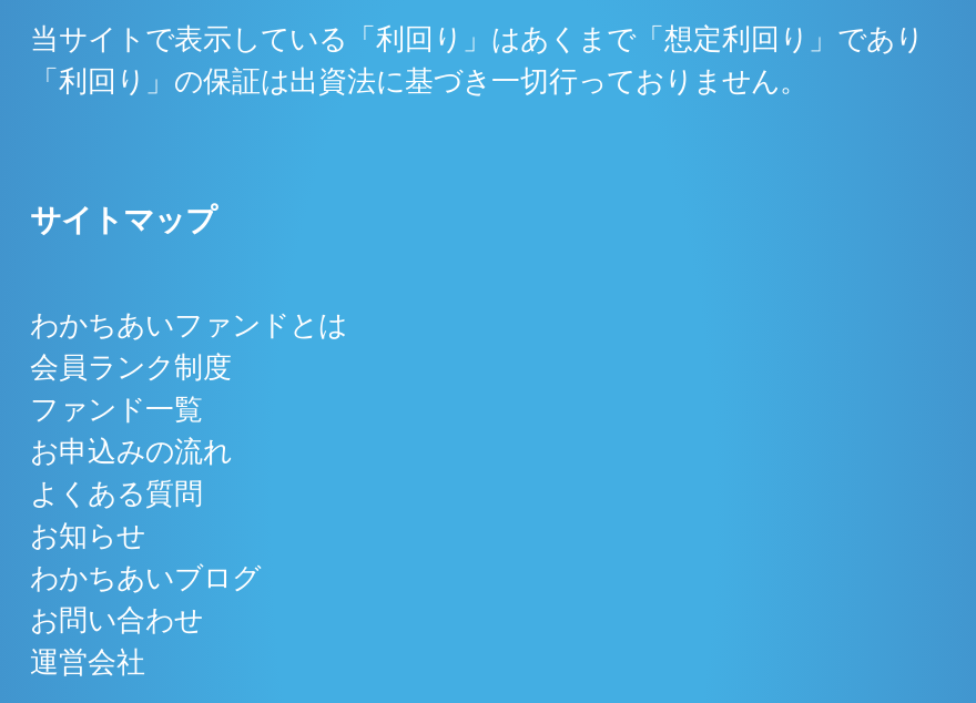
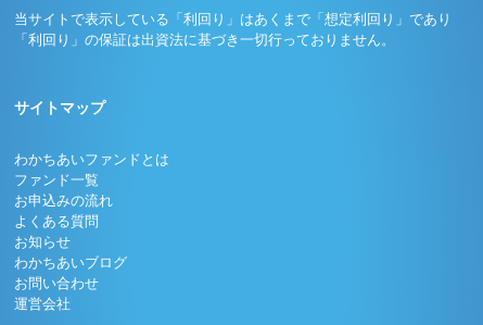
[30,345,232,387] 会員ランク制度 -> none

